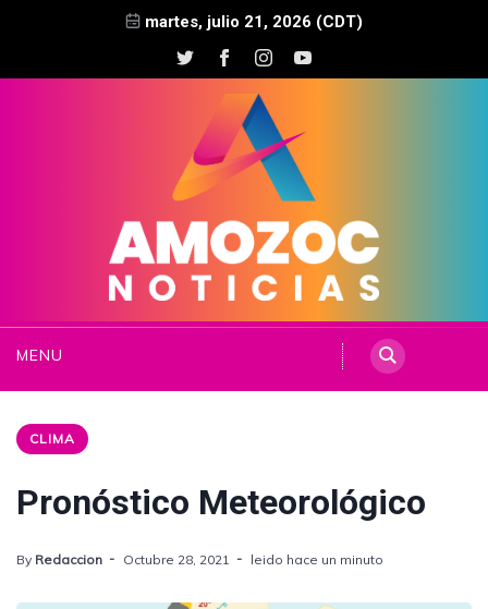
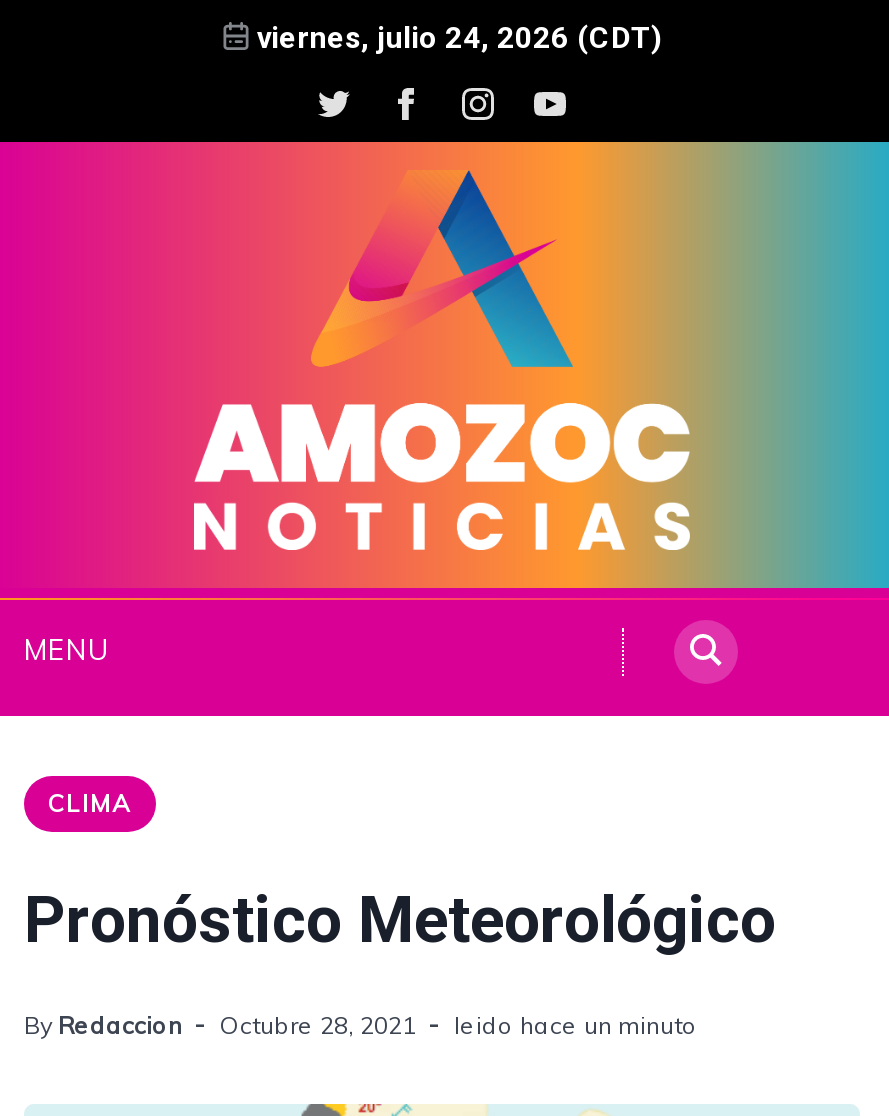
[145,12,363,32] martes, julio 21, 2026 (CDT) -> [257,20,663,56] viernes, julio 24, 2026 (CDT)

